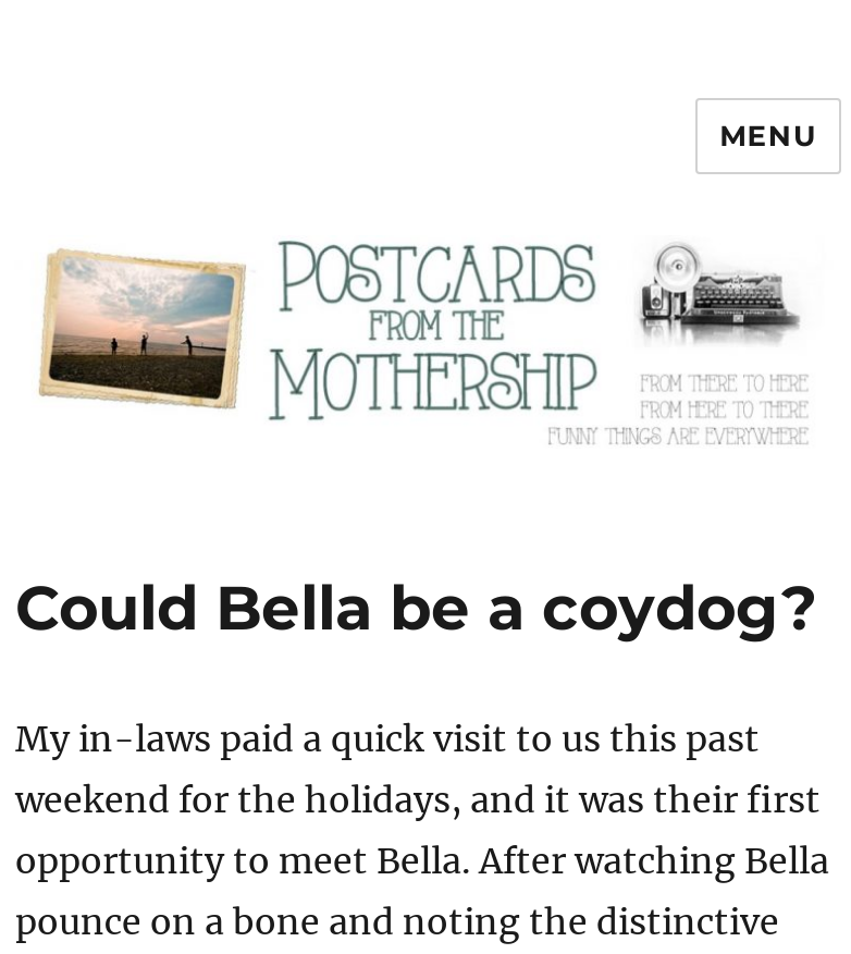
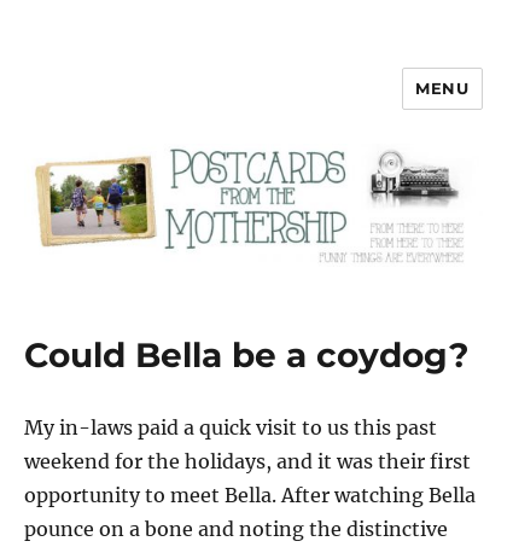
[36,248,251,412] [image] -> [34,156,157,248] [image]

